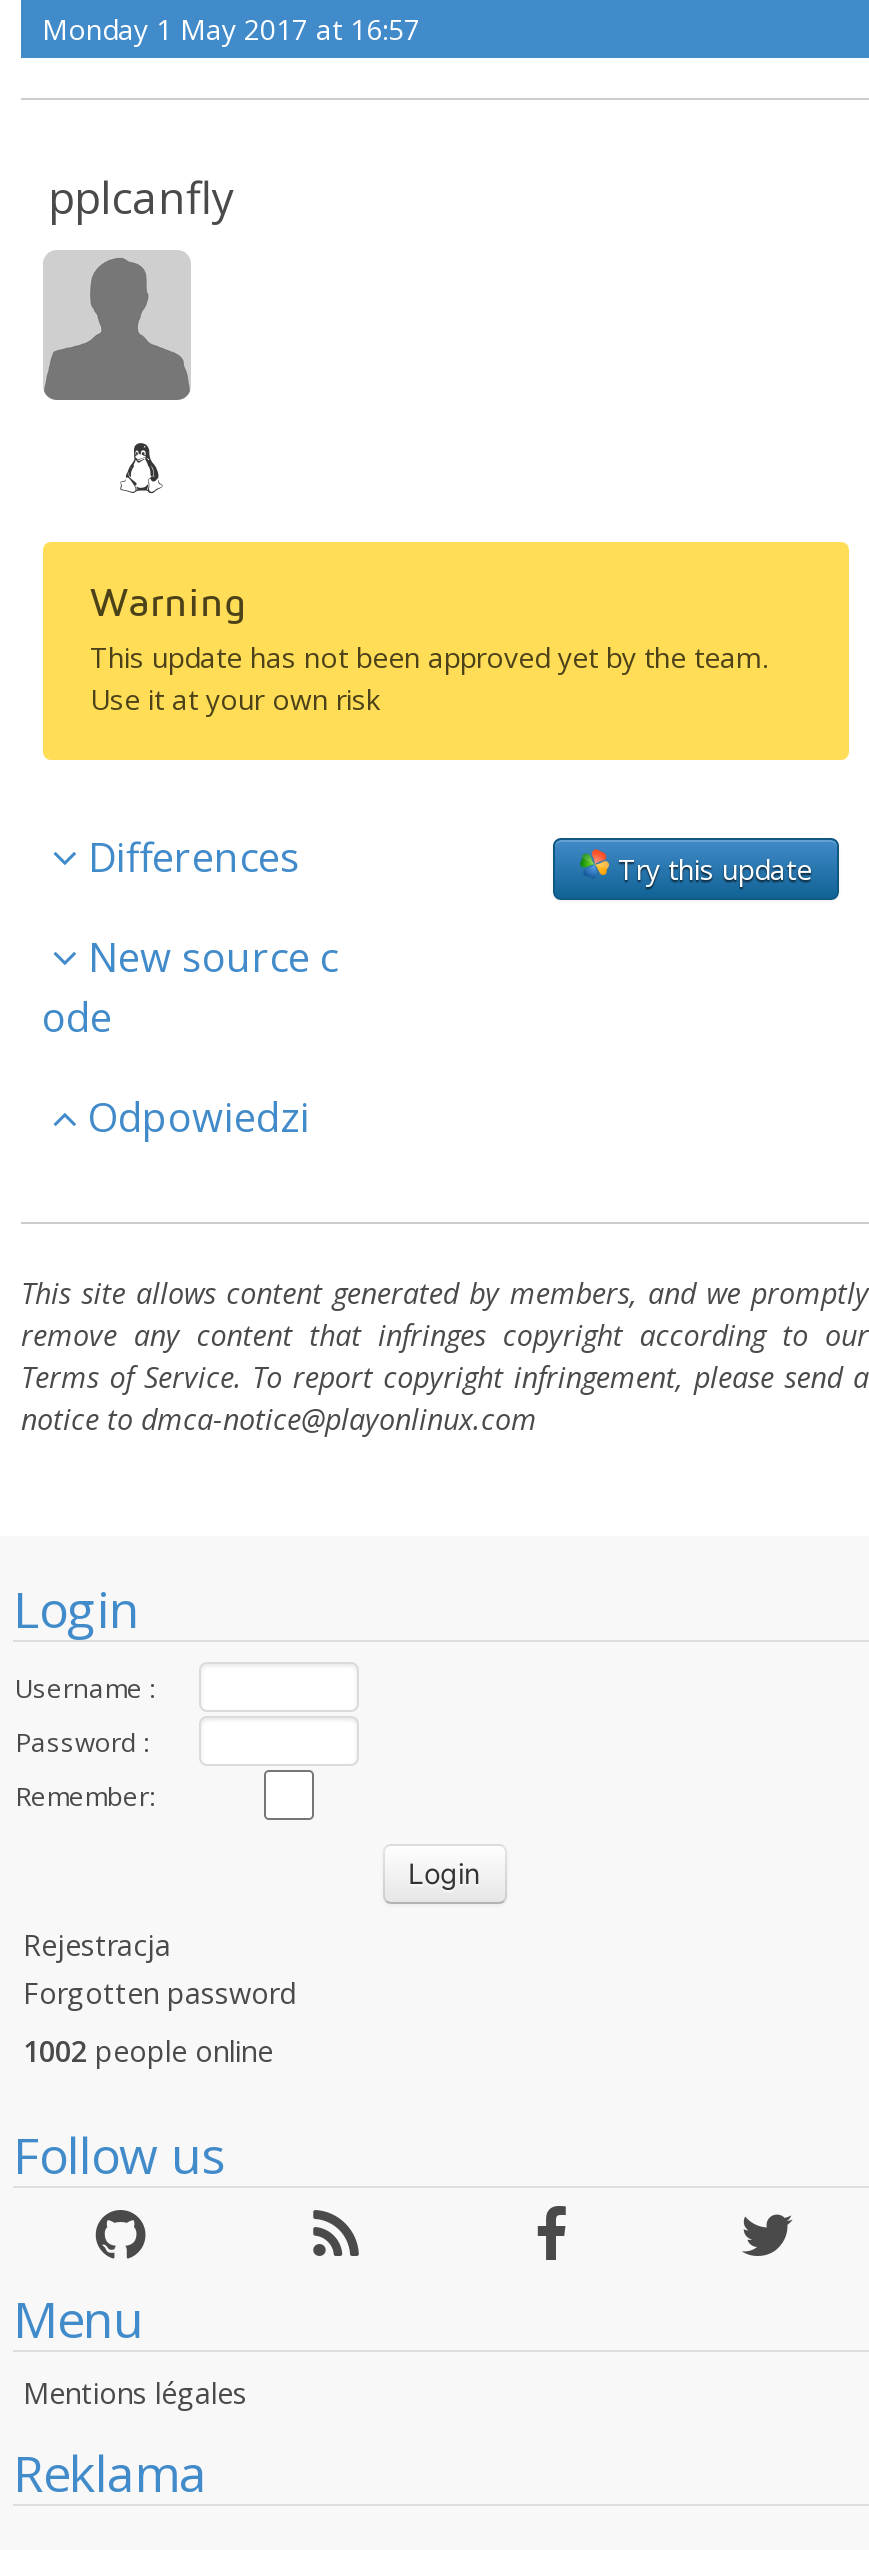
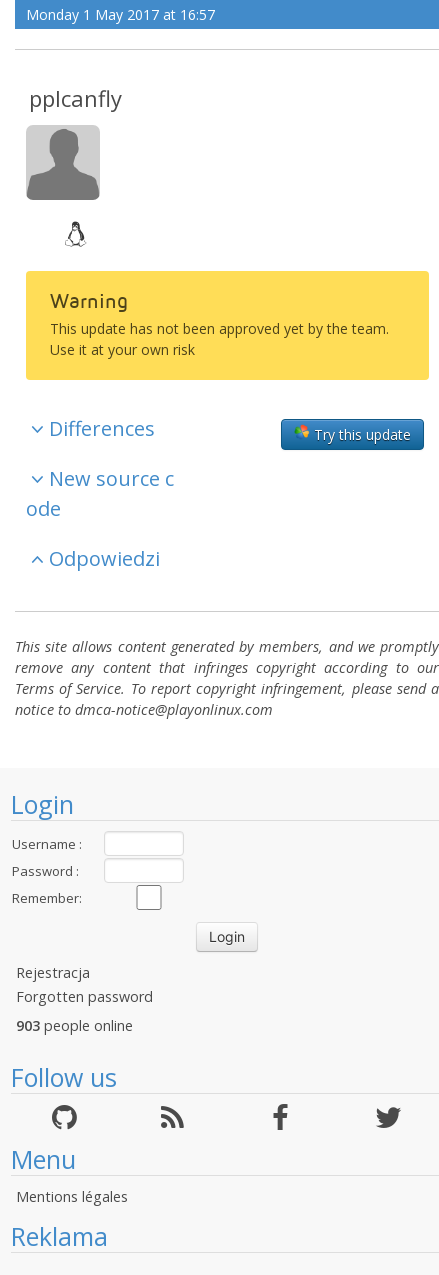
[23,2032,273,2070] 1002 people online -> [16,1016,133,1035] 903 people online

